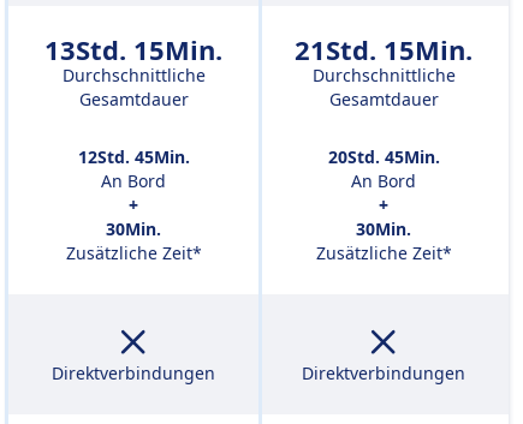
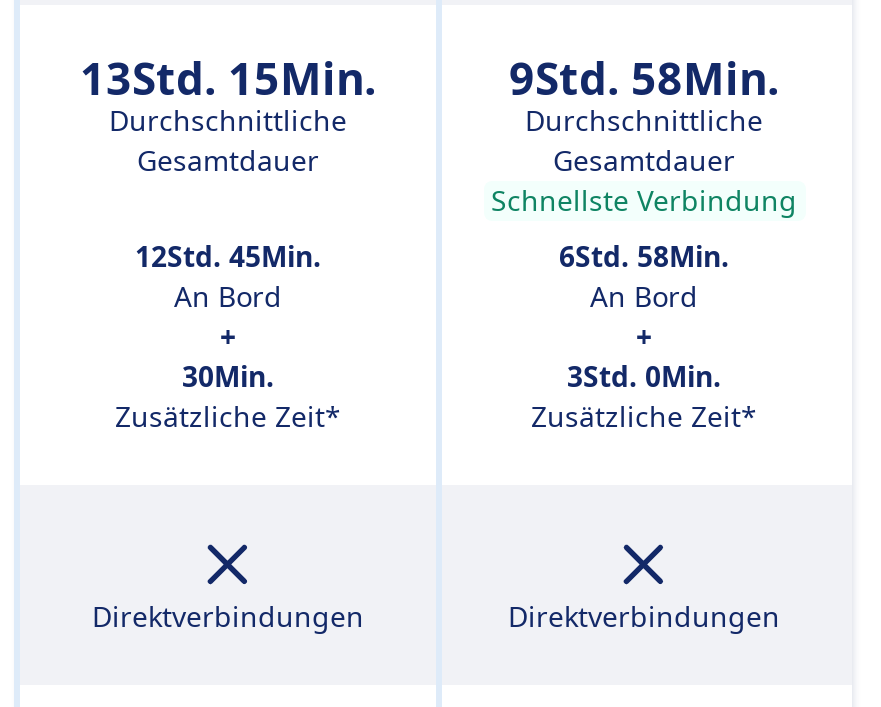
[295,31,473,67] 21Std. 15Min. -> [509,47,779,107] 9Std. 58Min.
[328,145,439,168] 20Std. 45Min. -> [491,181,797,275] Schnellste Verbindung | 6Std. 58Min.
[356,217,411,240] 30Min. -> [567,357,721,395] 3Std. 0Min.

